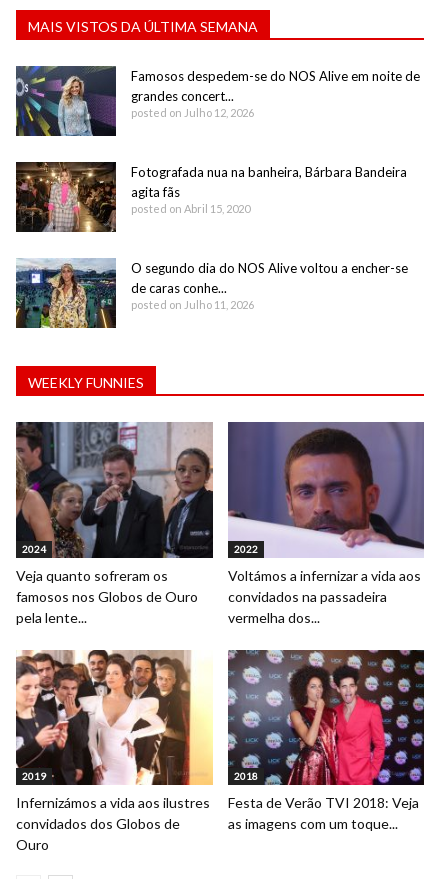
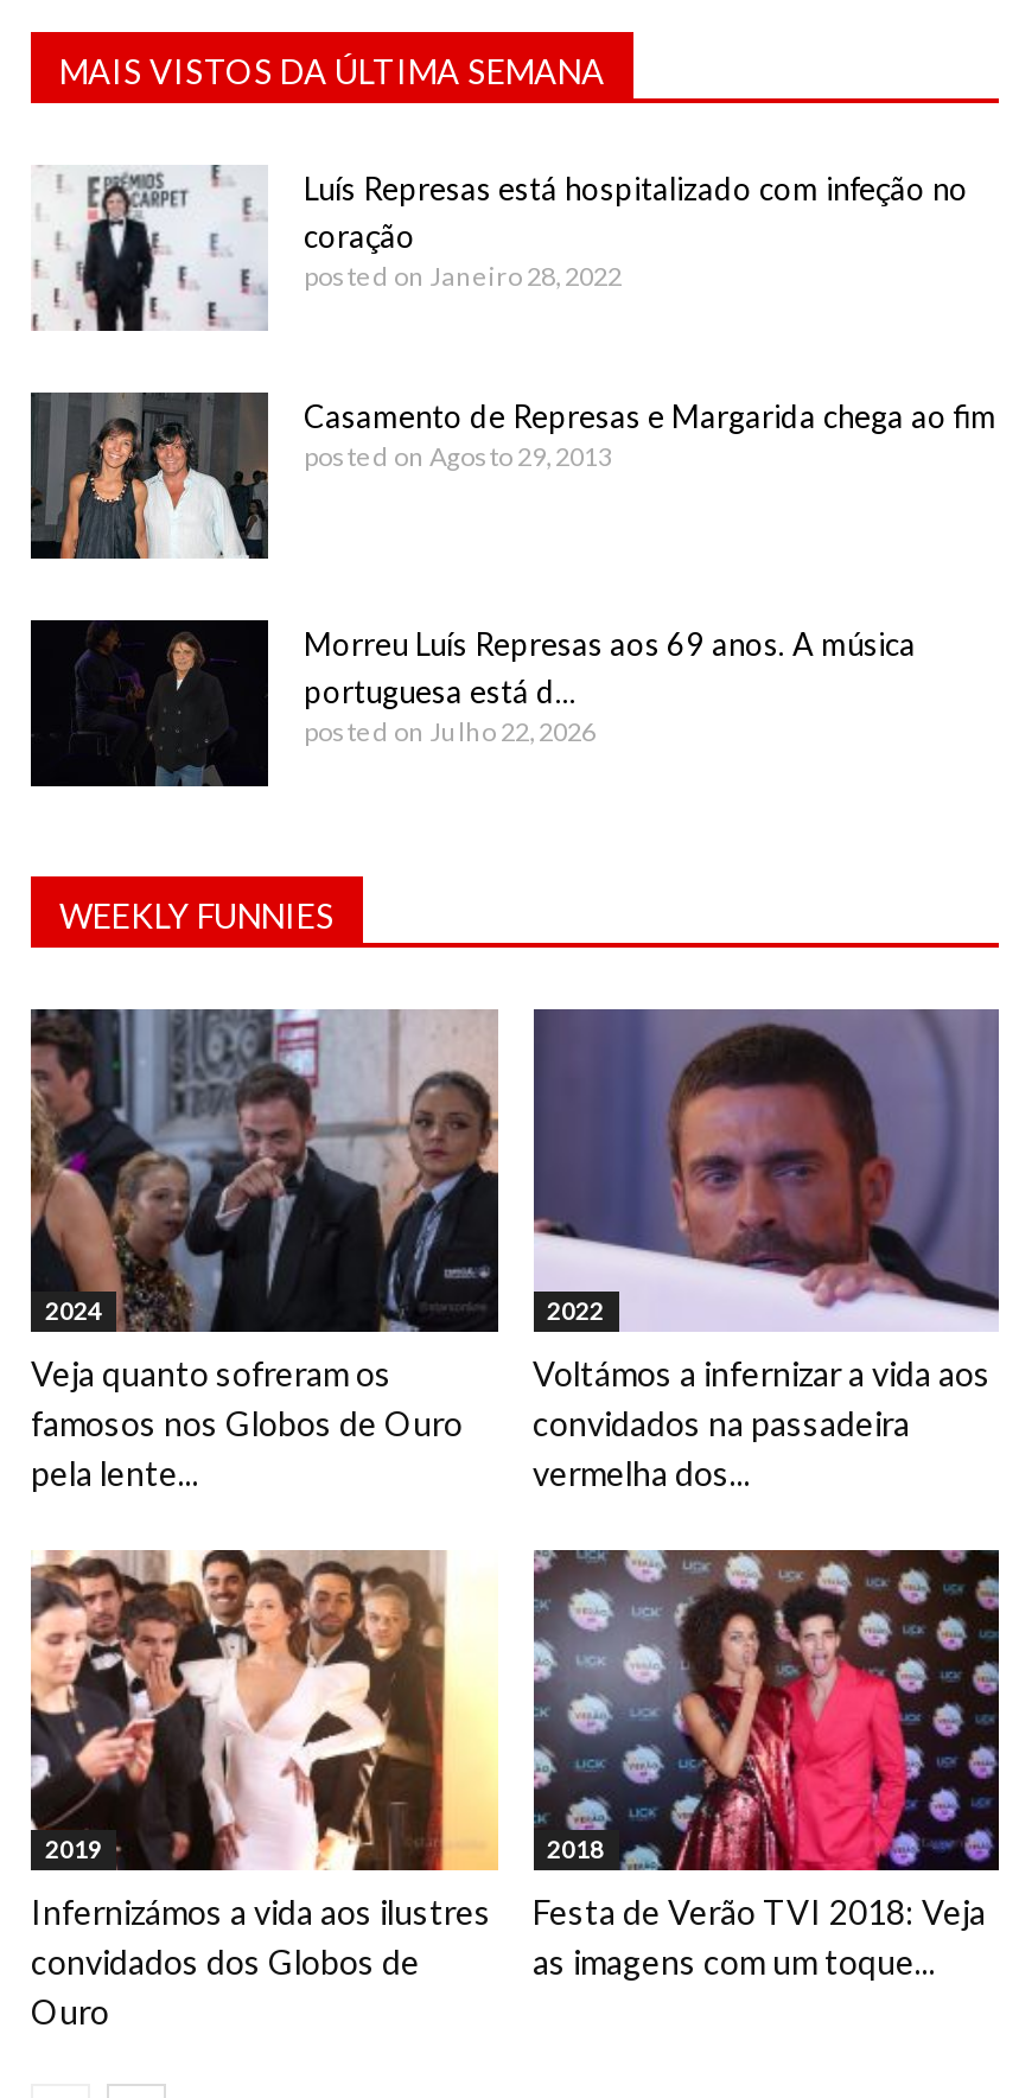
[15,65,420,137] [image] | Famosos despedem-se do NOS Alive em noite de | grandes concert... | posted on Julho 12, 2026 -> [31,165,968,333] [image] | Luís Represas está hospitalizado com infeção no | coração | posted on Janeiro 28, 2022
[16,162,407,233] [image] | Fotografada nua na banheira, Bárbara Bandeira | agita fãs | posted on Abril 15, 2020 -> [31,393,996,561] [image] | Casamento de Represas e Margarida chega ao fim | posted on Agosto 29, 2013
[15,258,408,329] [image] | O segundo dia do NOS Alive voltou a encher-se | de caras conhe... | posted on Julho 11, 2026 -> [28,618,916,789] [image] | Morreu Luís Represas aos 69 anos. A música | portuguesa está d... | posted on Julho 22, 2026

